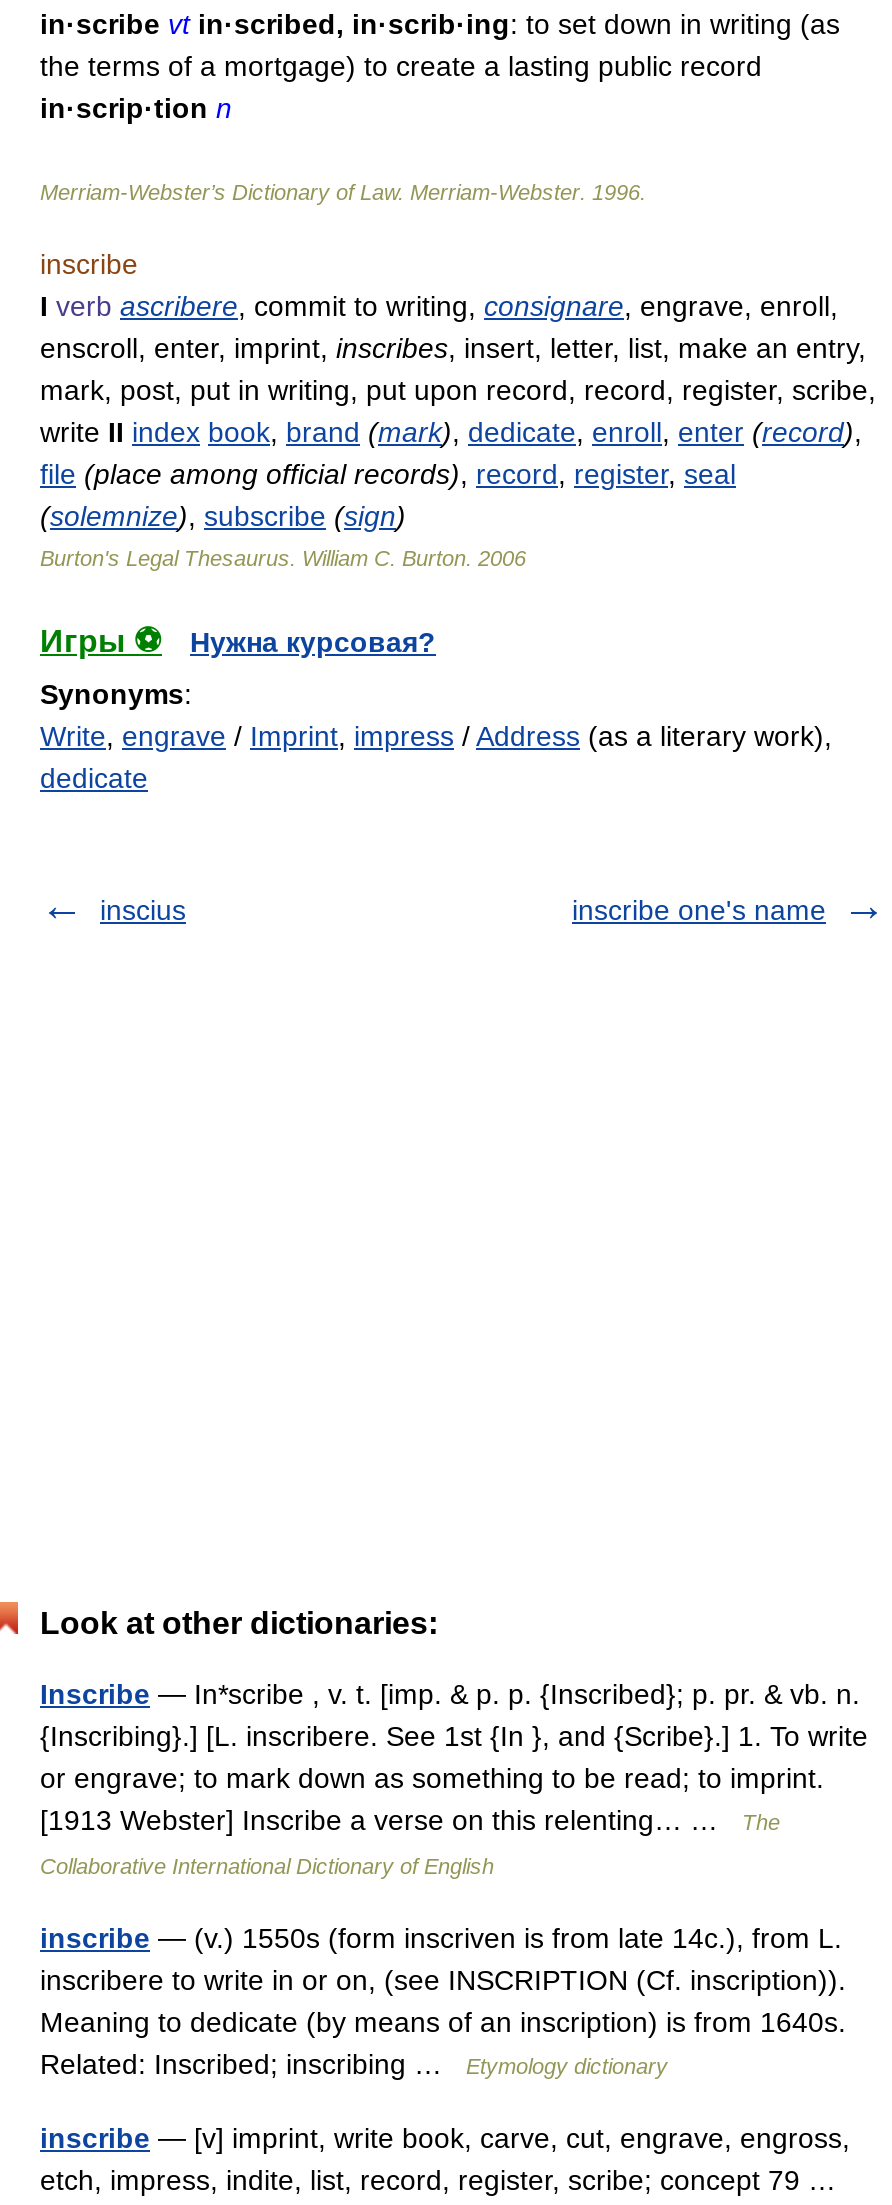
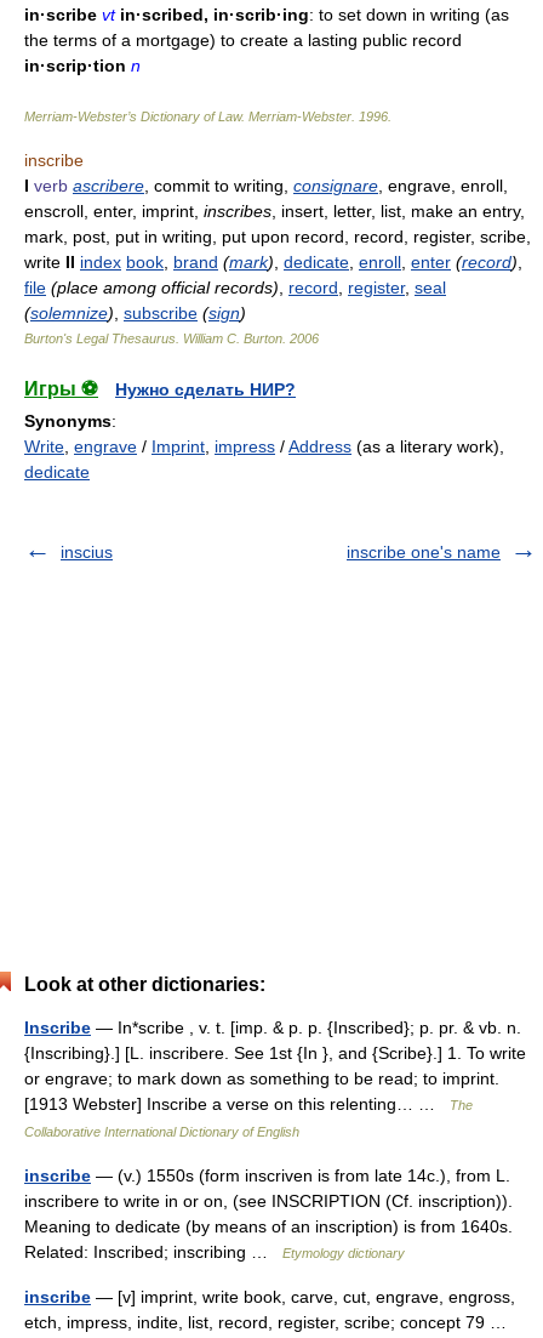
[190,626,436,658] Нужна курсовая? -> [115,380,296,399] Нужно сделать НИР?

